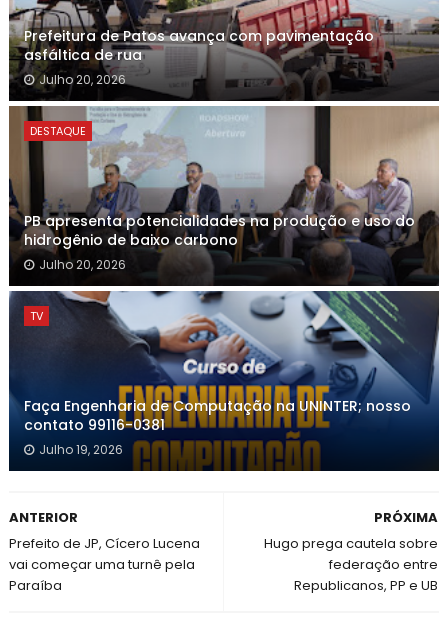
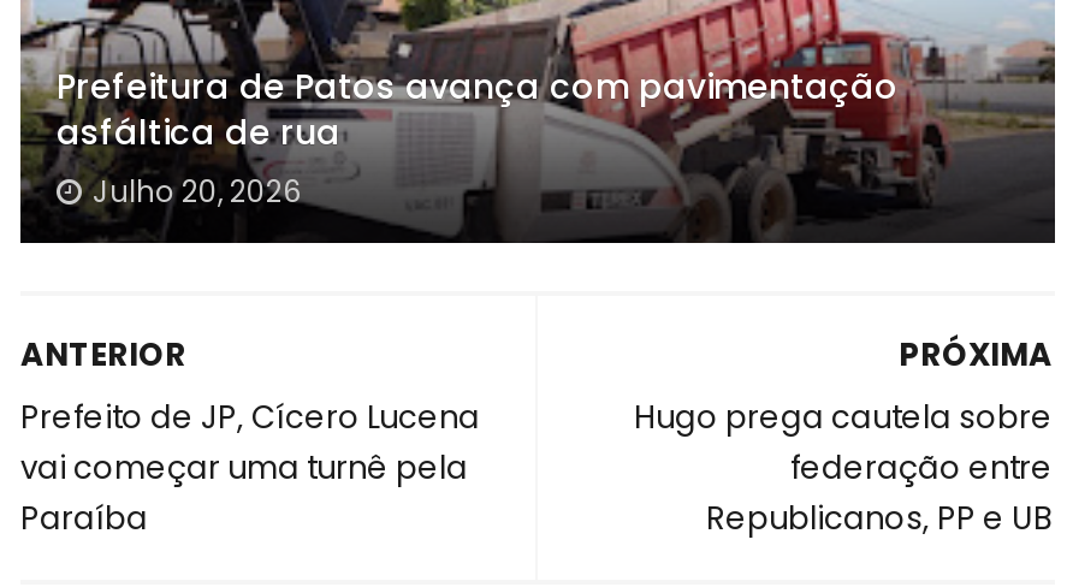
[8,105,440,471] [image] | DESTAQUE -> none
[24,211,415,324] PB apresenta potencialidades na produção e uso do | hidrogênio de baixo carbono | Julho 20, 2026 | TV -> none
[24,396,411,458] Faça Engenharia de Computação na UNINTER; nosso | contato 99116-0381 | Julho 19, 2026 -> none

